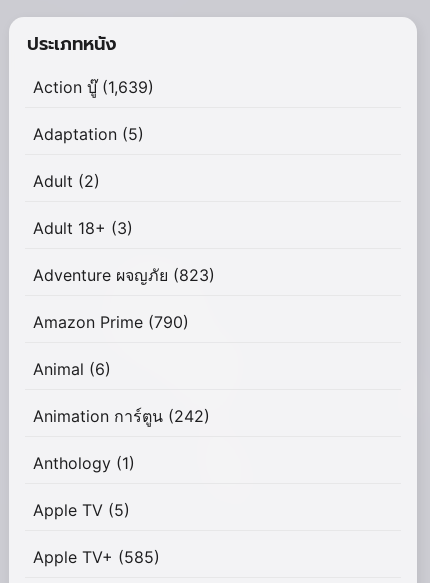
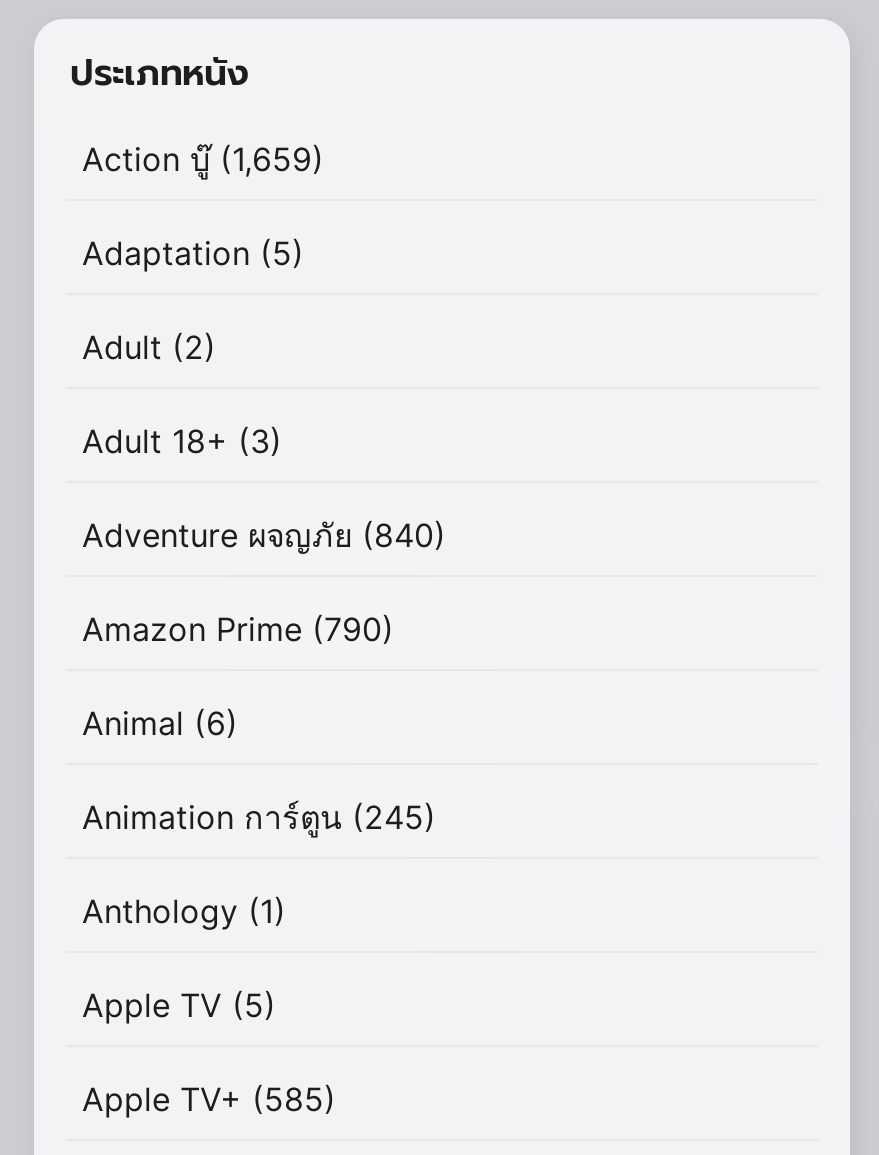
[33,77,154,97] Action บู๊(1,639) -> [82,138,324,178] Action บู๊(1,659)
[33,265,215,285] Adventure ผจญภัย(823) -> [82,514,446,554] Adventure ผจญภัย(840)
[33,406,210,426] Animation การ์ตูน(242) -> [82,796,436,836] Animation การ์ตูน(245)

